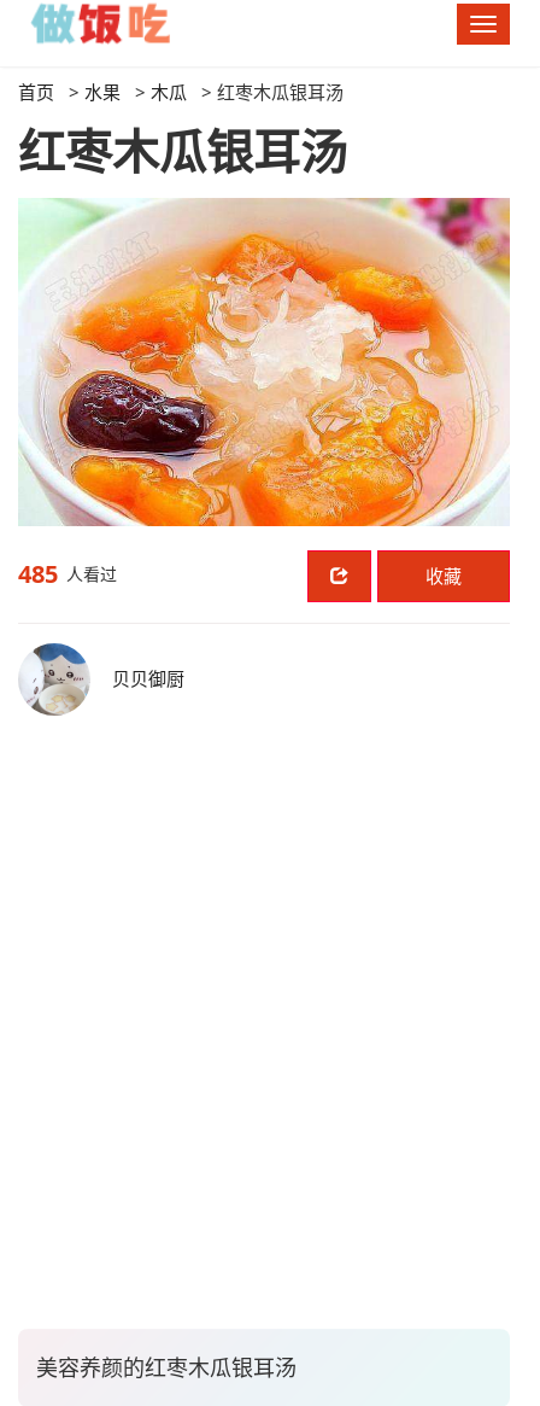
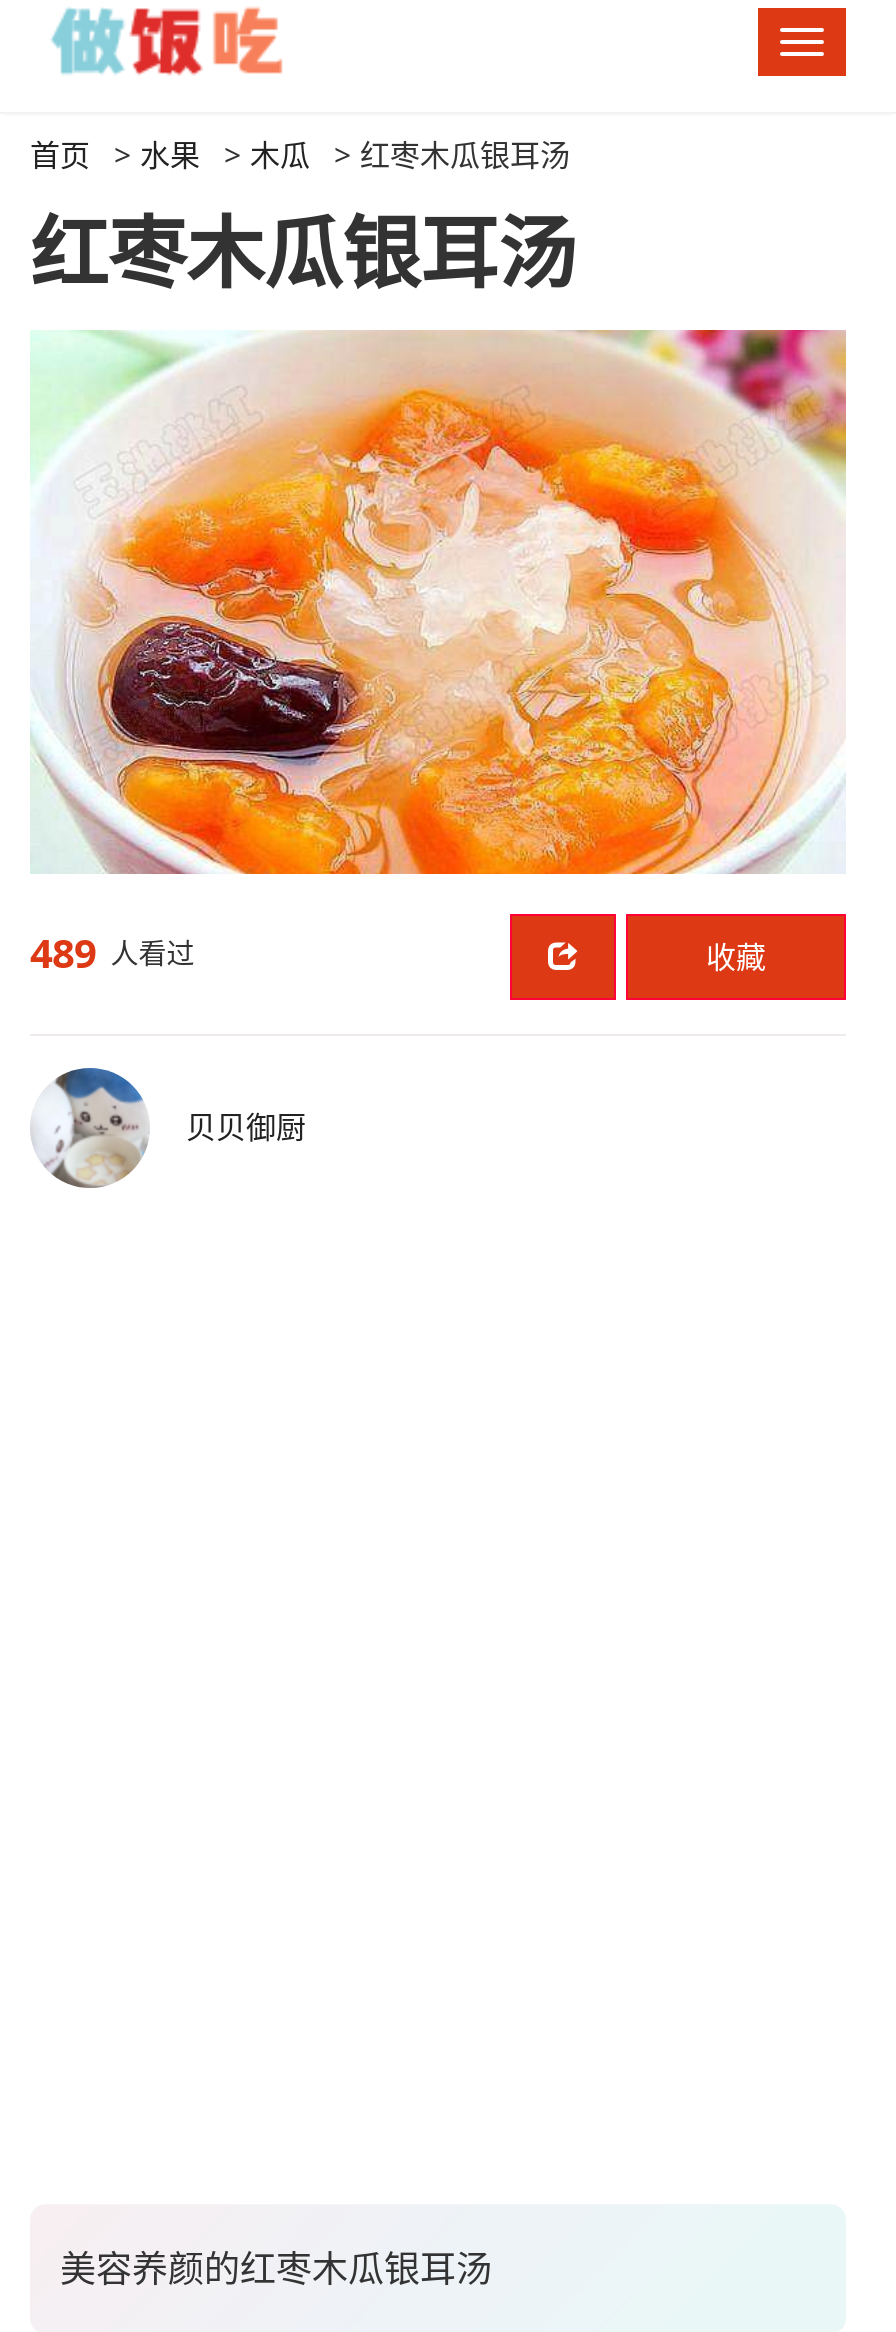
[18,558,117,590] 485 人看过 -> [30,926,194,980] 489 人看过

